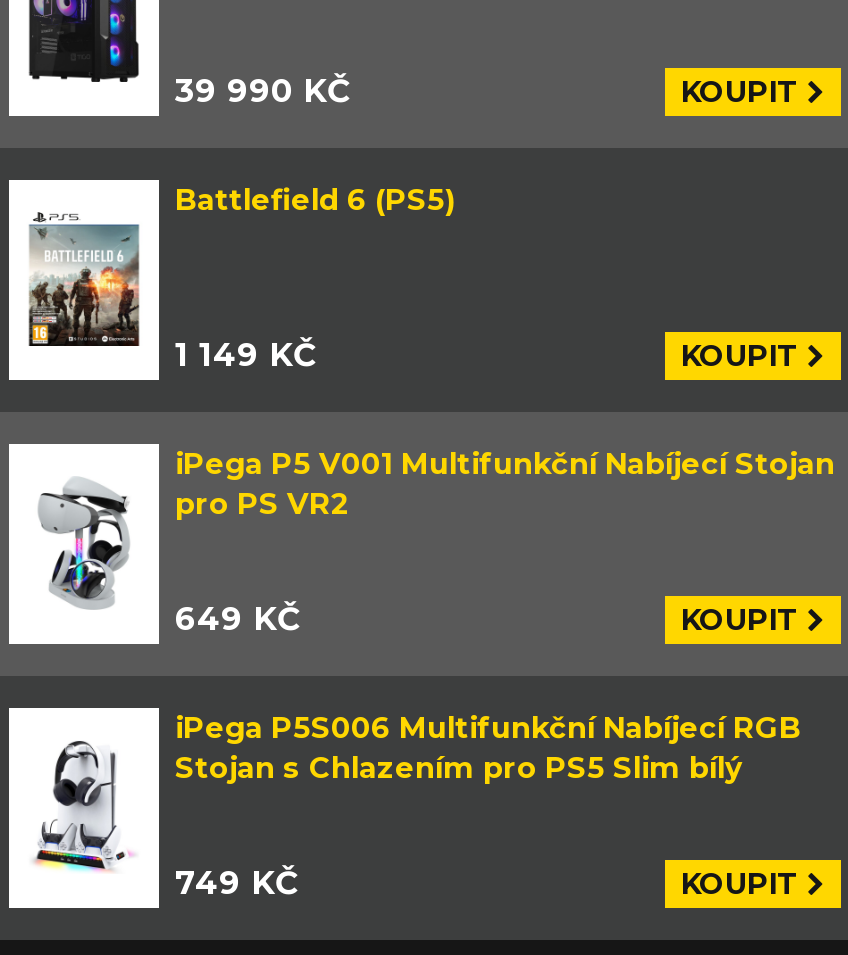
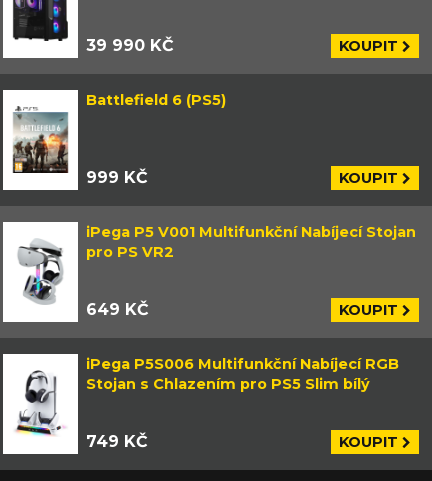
[175,336,317,374] 1 149 KČ -> [86,168,148,187] 999 KČ

